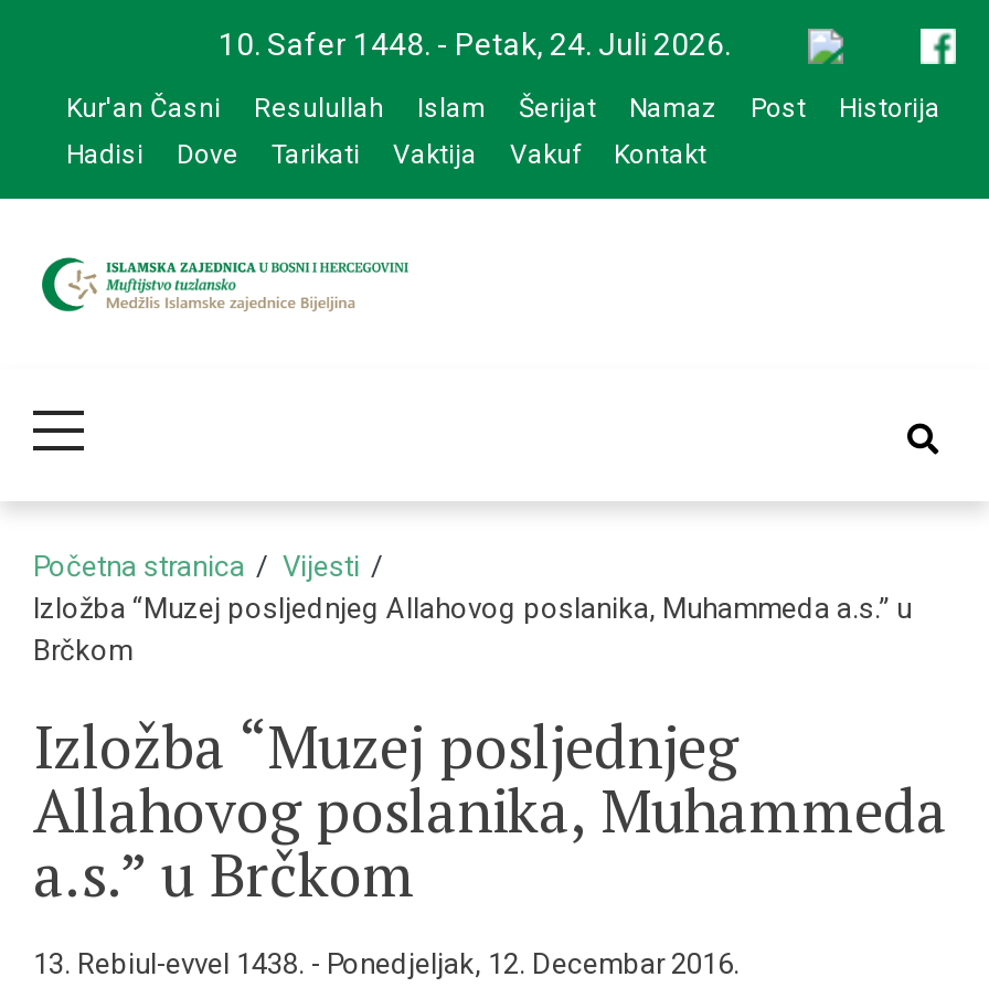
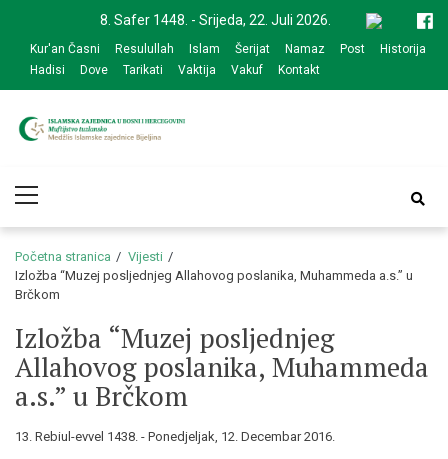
[219,26,731,62] 10. Safer 1448. - Petak, 24. Juli 2026. -> [100,12,331,28] 8. Safer 1448. - Srijeda, 22. Juli 2026.

